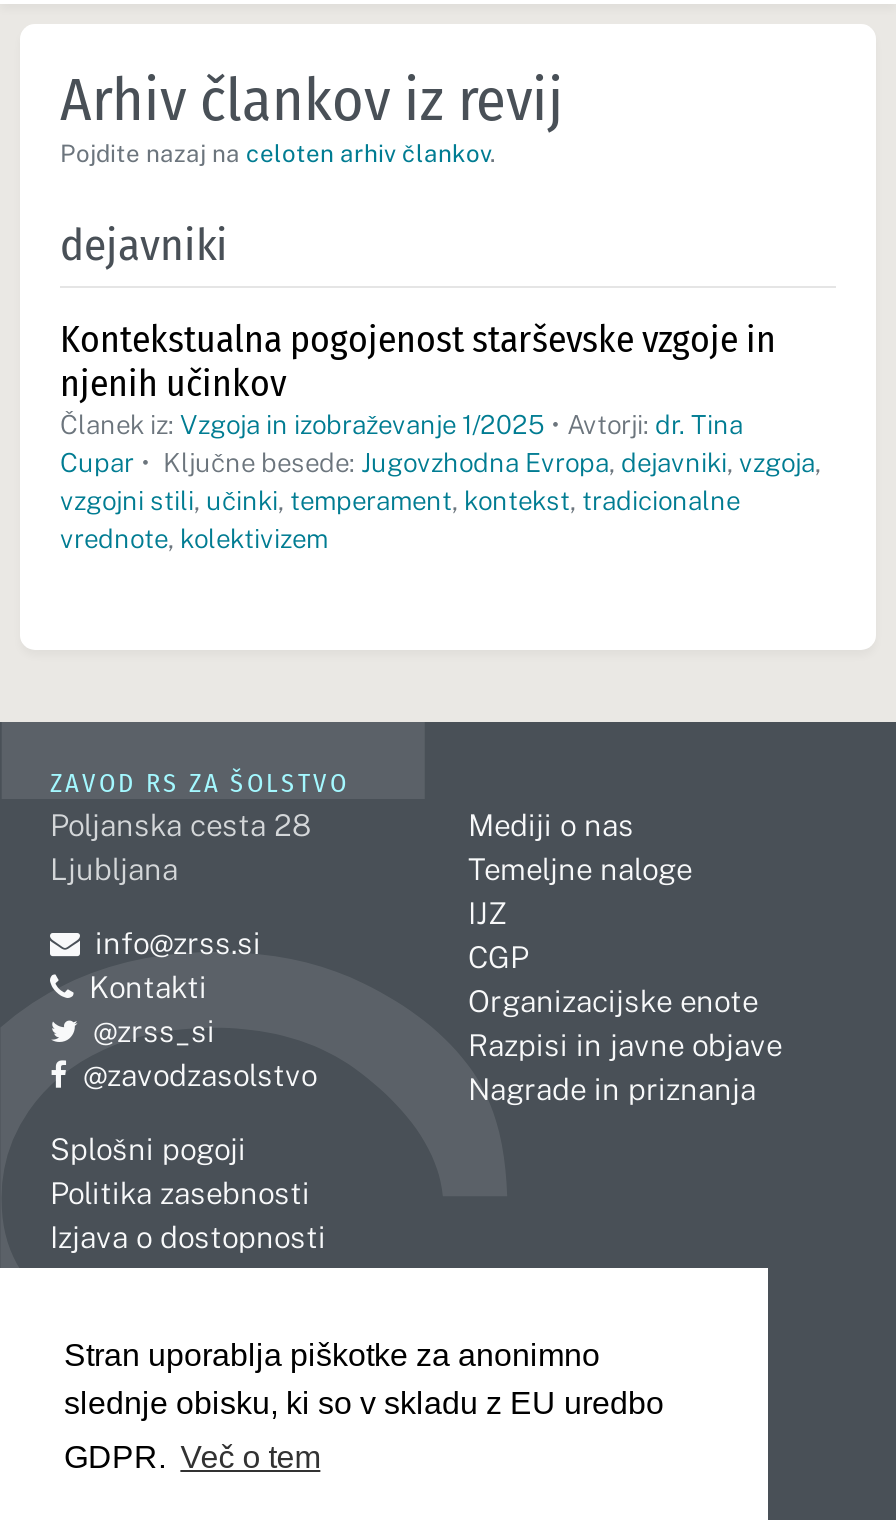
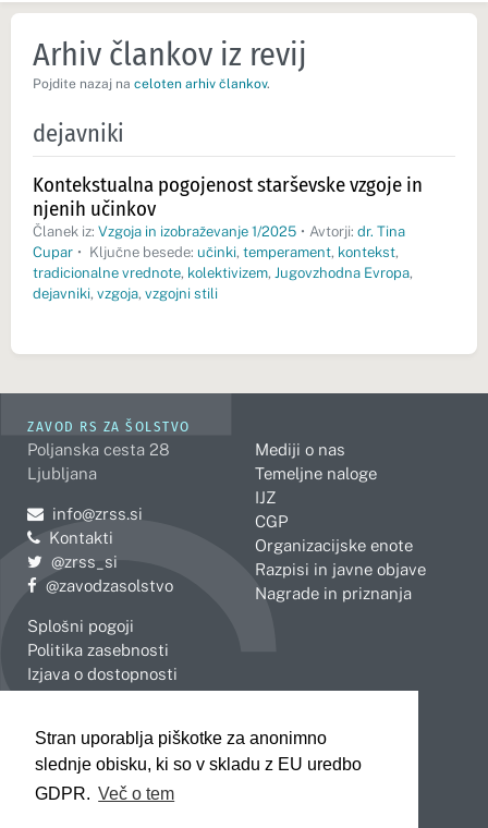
[60,448,821,554] Cupar • Ključne besede: Jugovzhodna Evropa, dejavniki, vzgoja, | vzgojni stili, učinki, temperament, kontekst, tradicionalne | vrednote, kolektivizem -> [33,244,413,302] Cupar • Ključne besede: učinki, temperament, kontekst, | tradicionalne vrednote, kolektivizem, Jugovzhodna Evropa, | dejavniki, vzgoja, vzgojni stili

